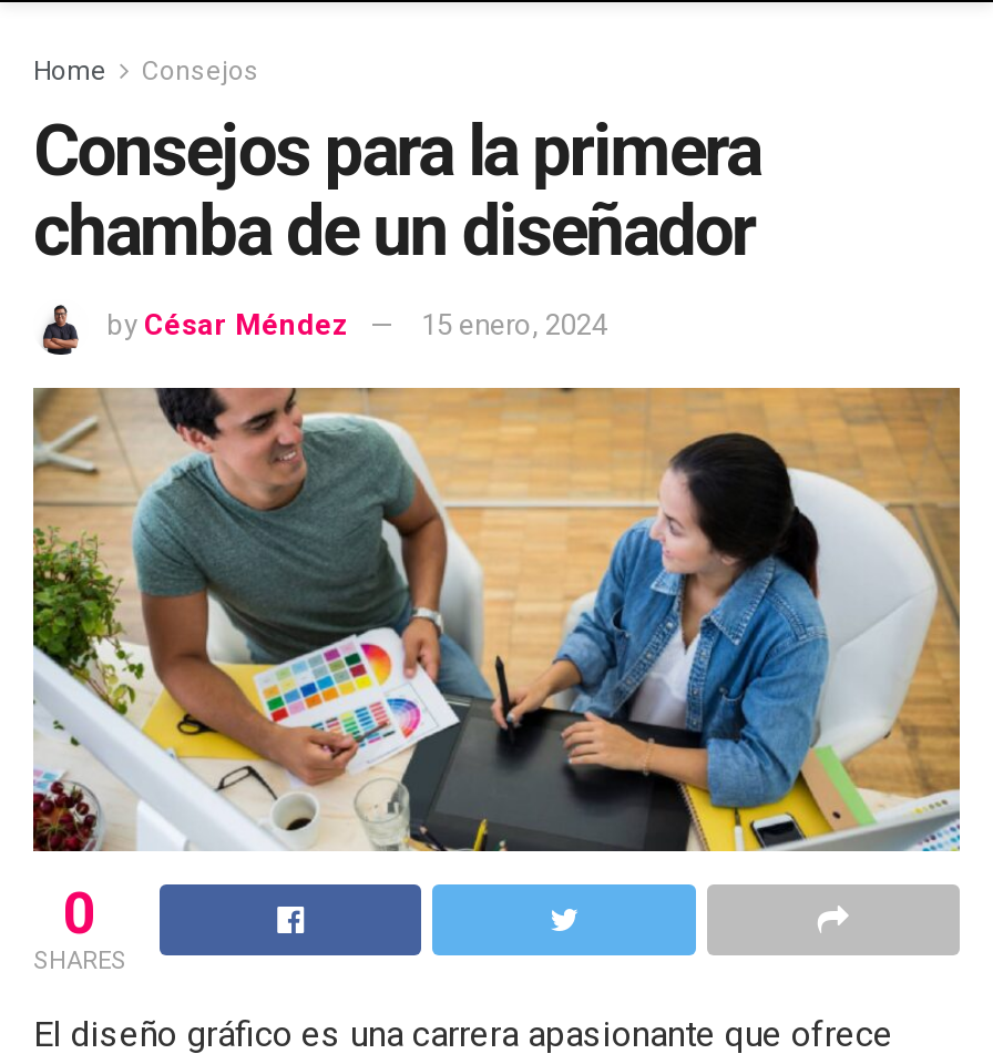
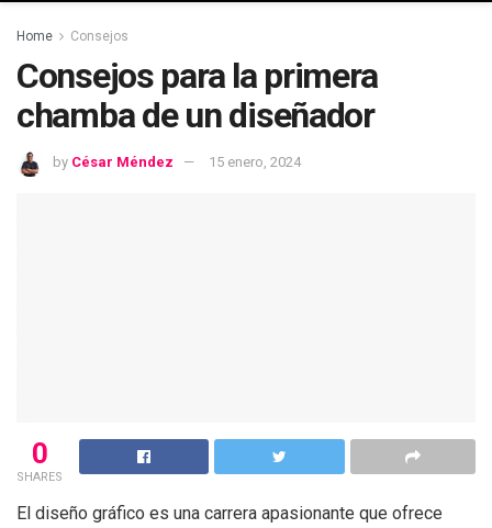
[31,386,962,853] [image] -> none

